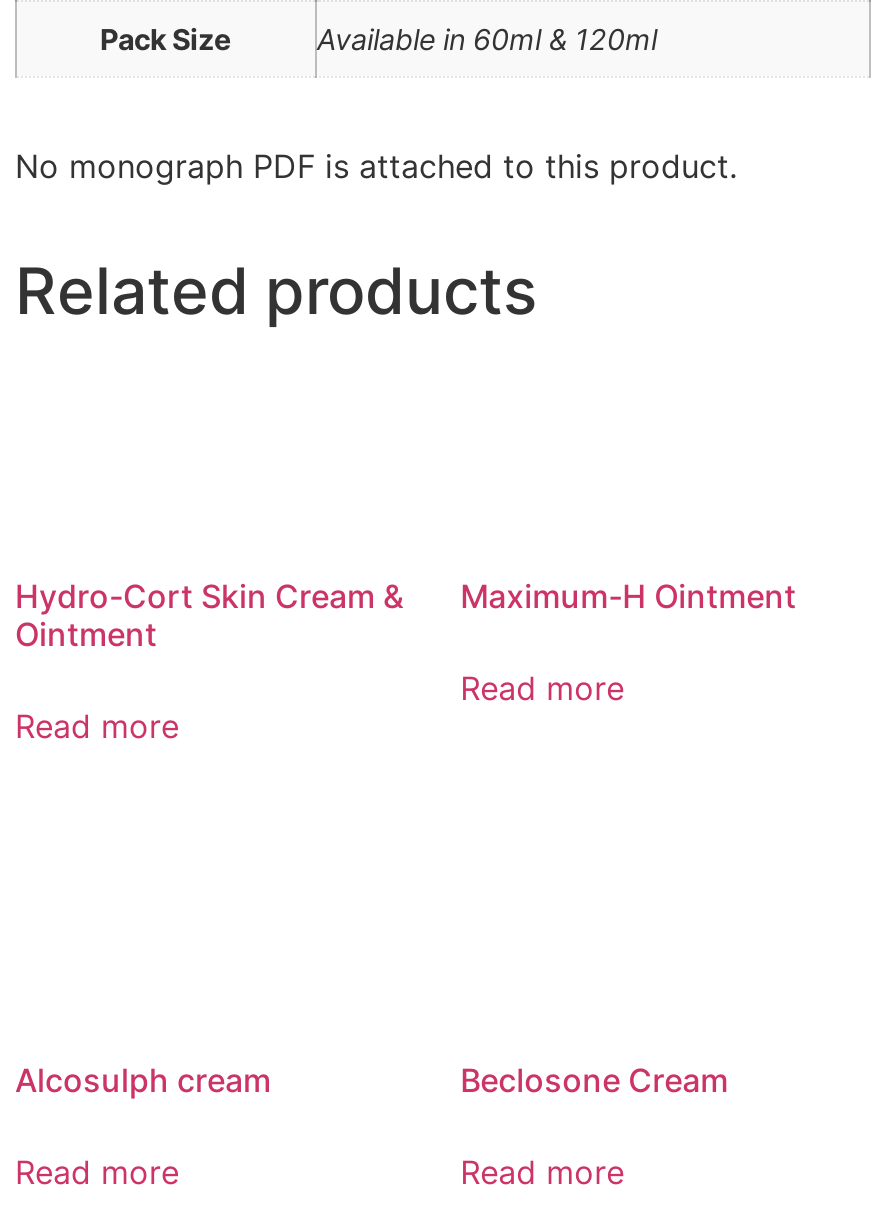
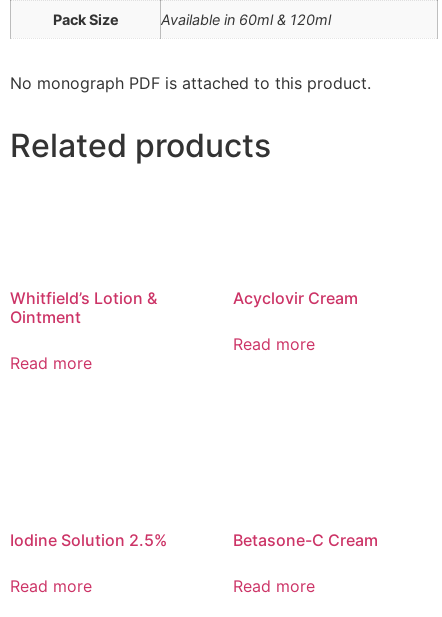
[15,577,403,617] Hydro-Cort Skin Cream & -> [10,288,157,308] Whitfield’s Lotion &
[460,577,796,617] Maximum-H Ointment -> [233,288,358,308] Acyclovir Cream
[15,1060,271,1100] Alcosulph cream -> [10,530,167,550] Iodine Solution 2.5%
[460,1060,728,1100] Beclosone Cream -> [233,530,378,550] Betasone-C Cream

